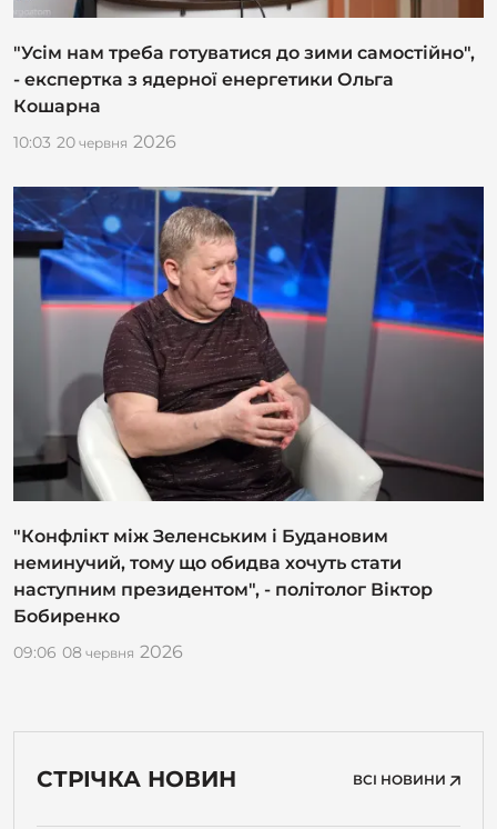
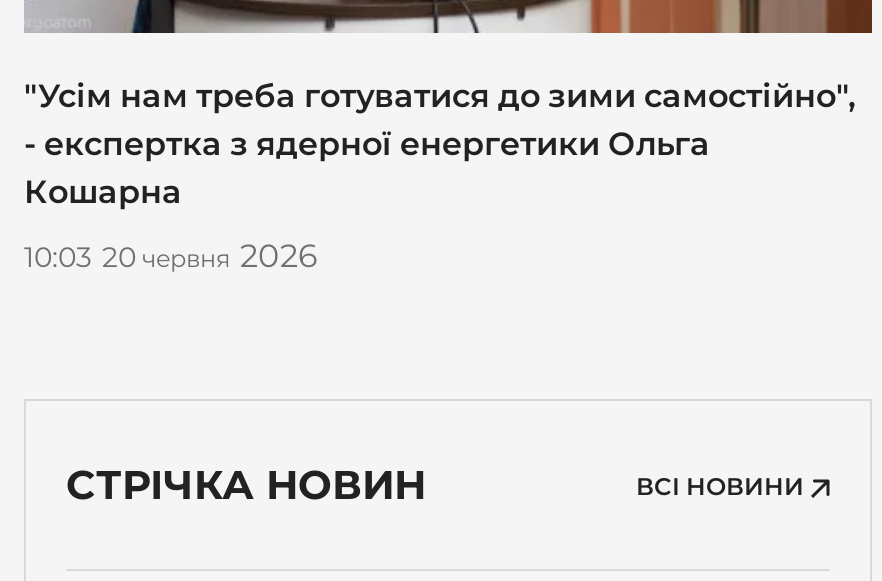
[12,186,485,662] [image] | "Конфлікт між Зеленським і Будановим | неминучий, тому що обидва хочуть стати | наступним президентом", - політолог Віктор | Бобиренко | 09:06 08 червня 2026 -> none

